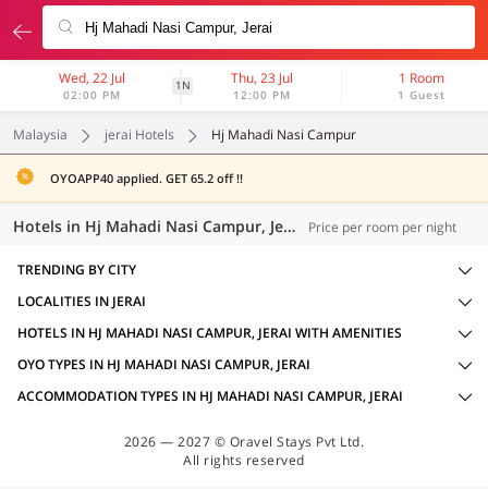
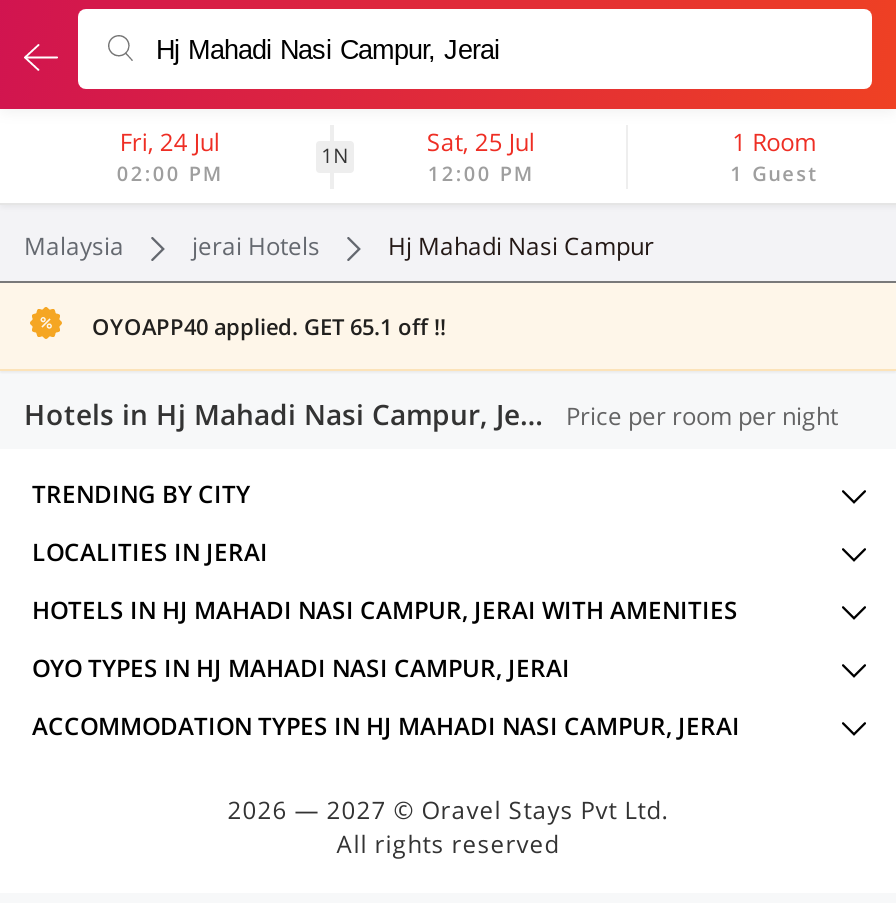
[59,69,126,87] Wed, 22 Jul -> [120,125,220,159] Fri, 24 Jul
[231,69,293,87] Thu, 23 Jul -> [427,125,535,159] Sat, 25 Jul
[50,170,243,186] OYOAPP40 applied. GET 65.2 off !! -> [92,311,446,341] OYOAPP40 applied. GET 65.1 off !!

